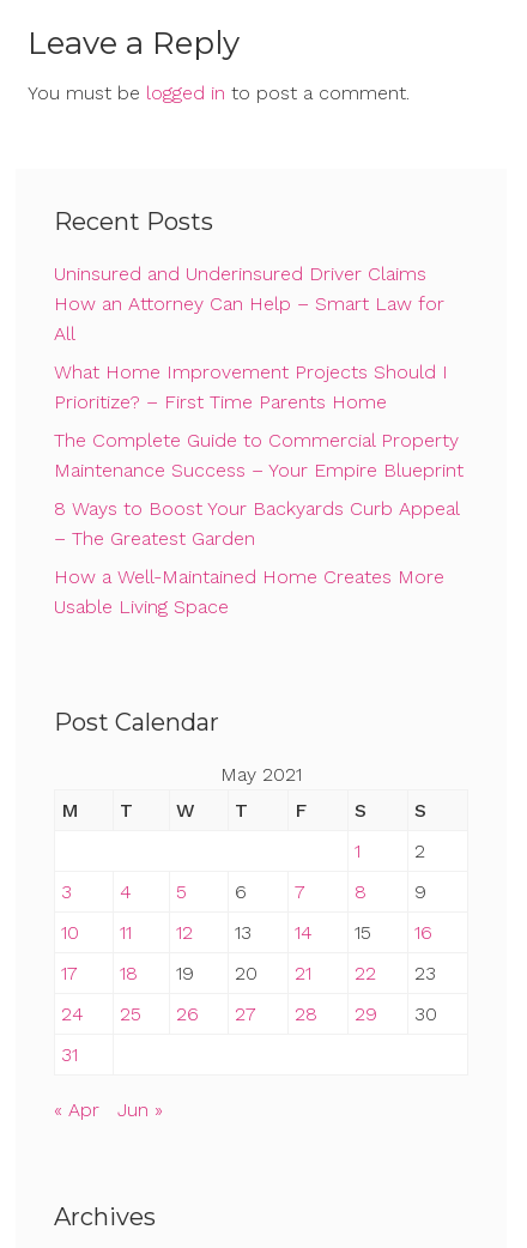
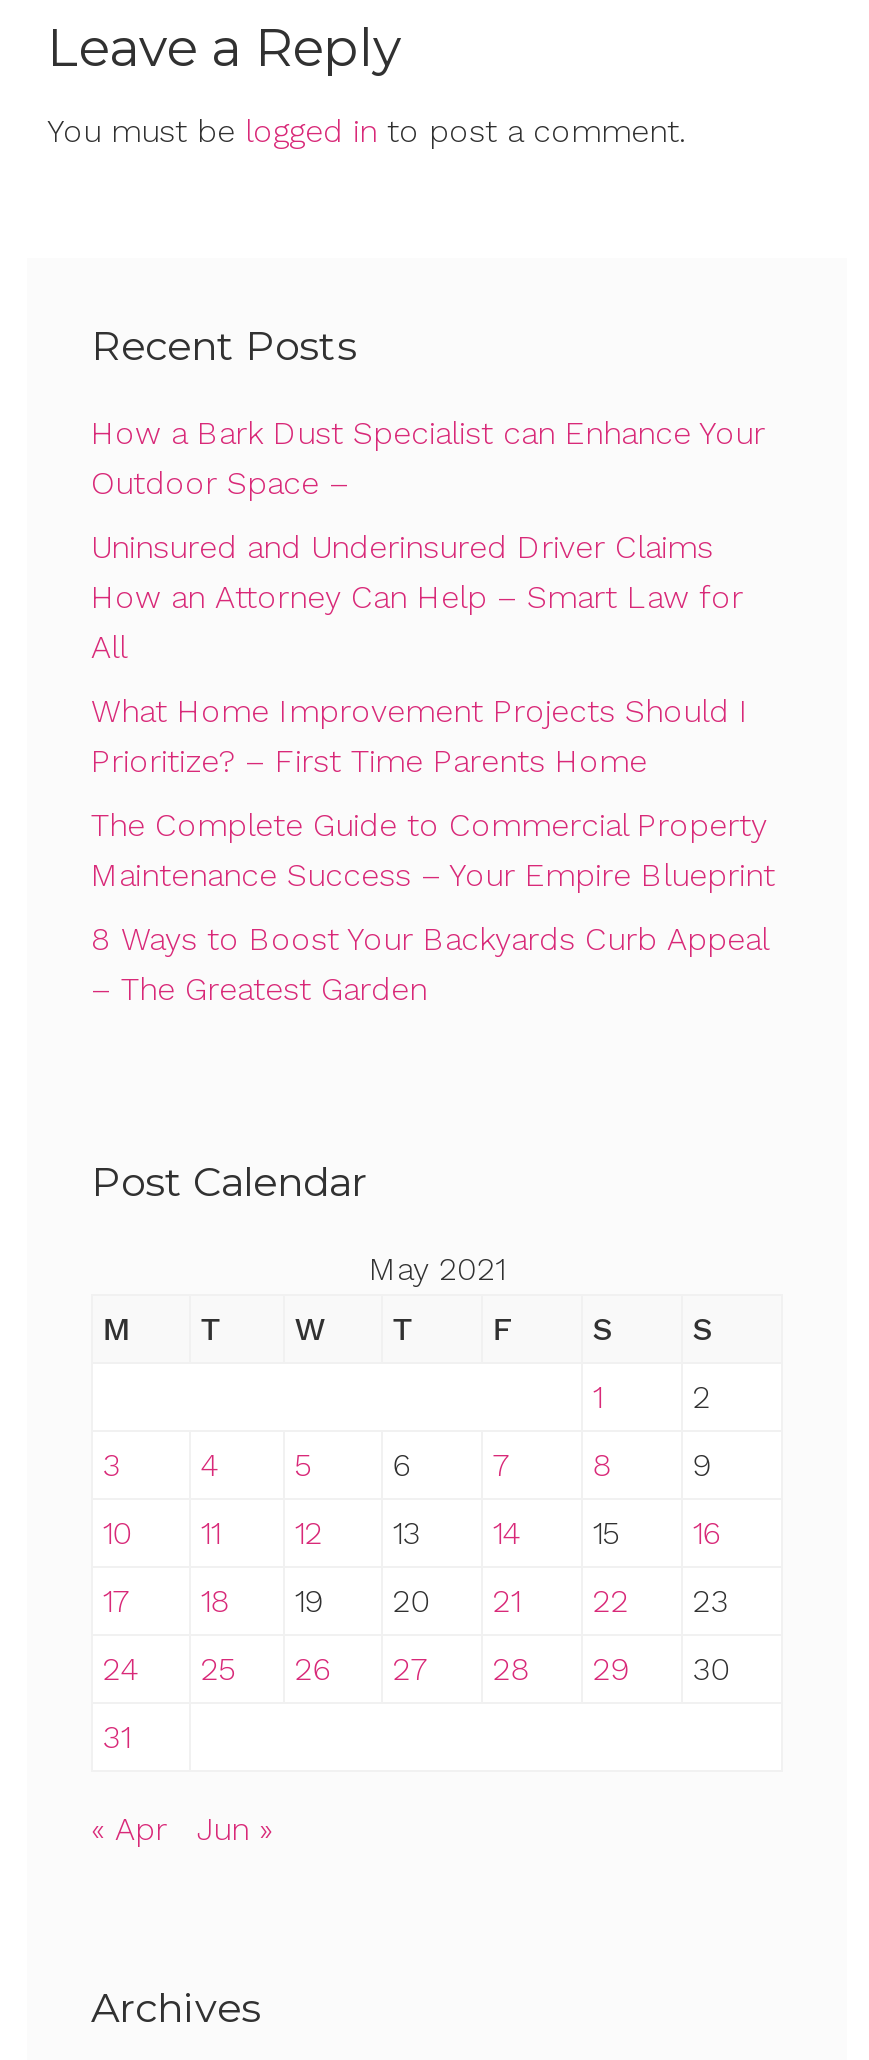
none -> [91,414,765,502] How a Bark Dust Specialist can Enhance Your | Outdoor Space –
moved [54,262,464,550] -> [91,528,775,1008]: Uninsured and Underinsured Driver Claims | How an Attorney Can Help – Smart Law for | All | ... | 8 Ways to Boost Your Backyards Curb Appeal | – The Greatest Garden
[54,565,444,618] How a Well-Maintained Home Creates More | Usable Living Space -> none

